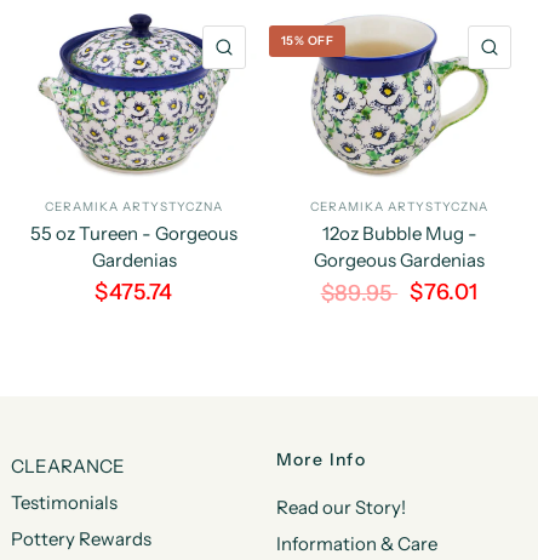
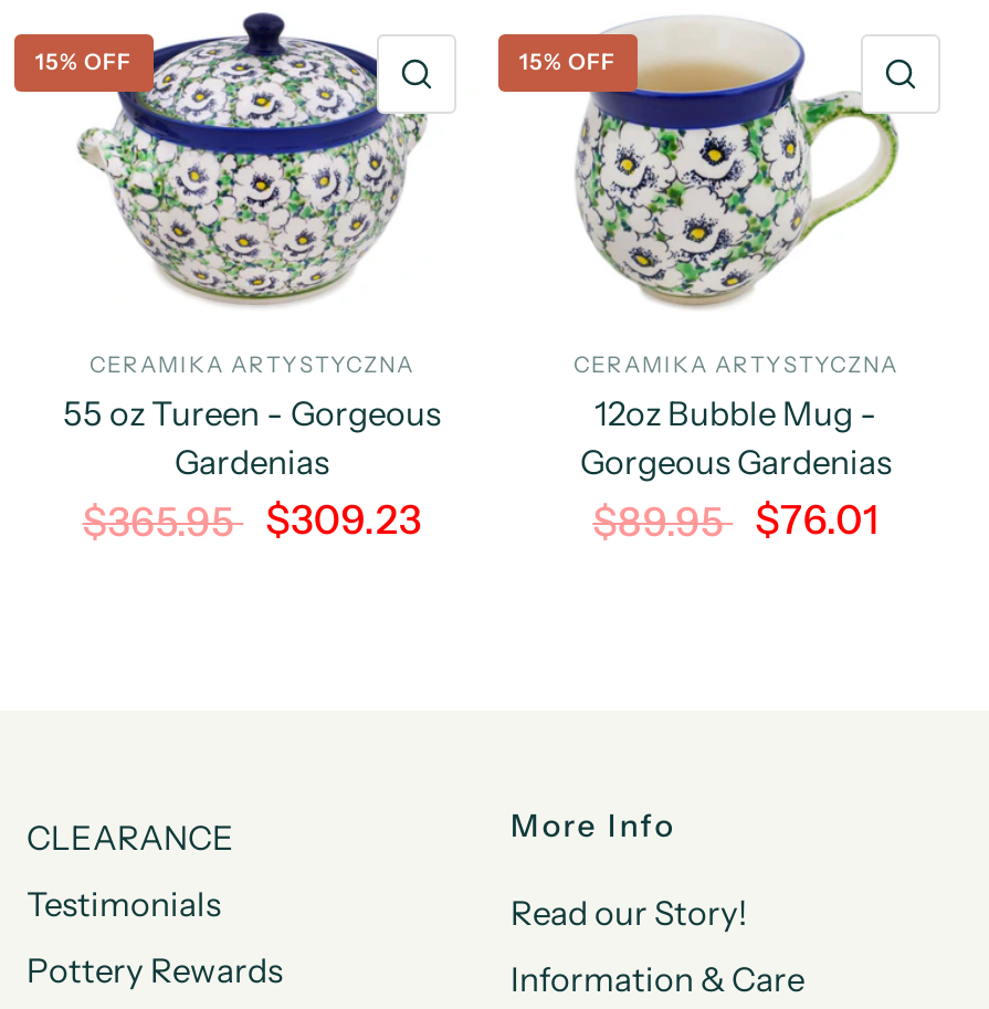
none -> [35,47,131,76] 15% OFF
[95,279,173,305] $475.74 -> [82,496,421,547] $365.95 $309.23

